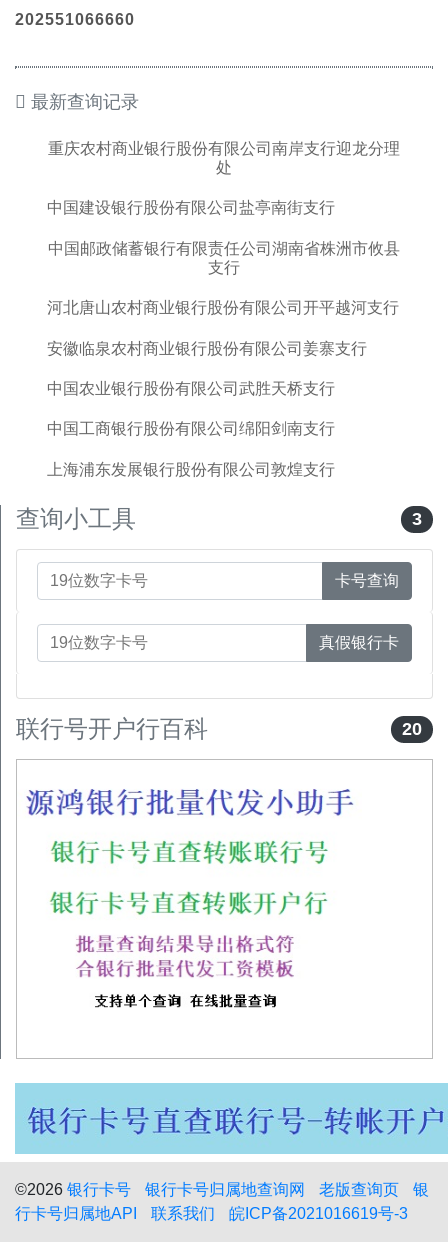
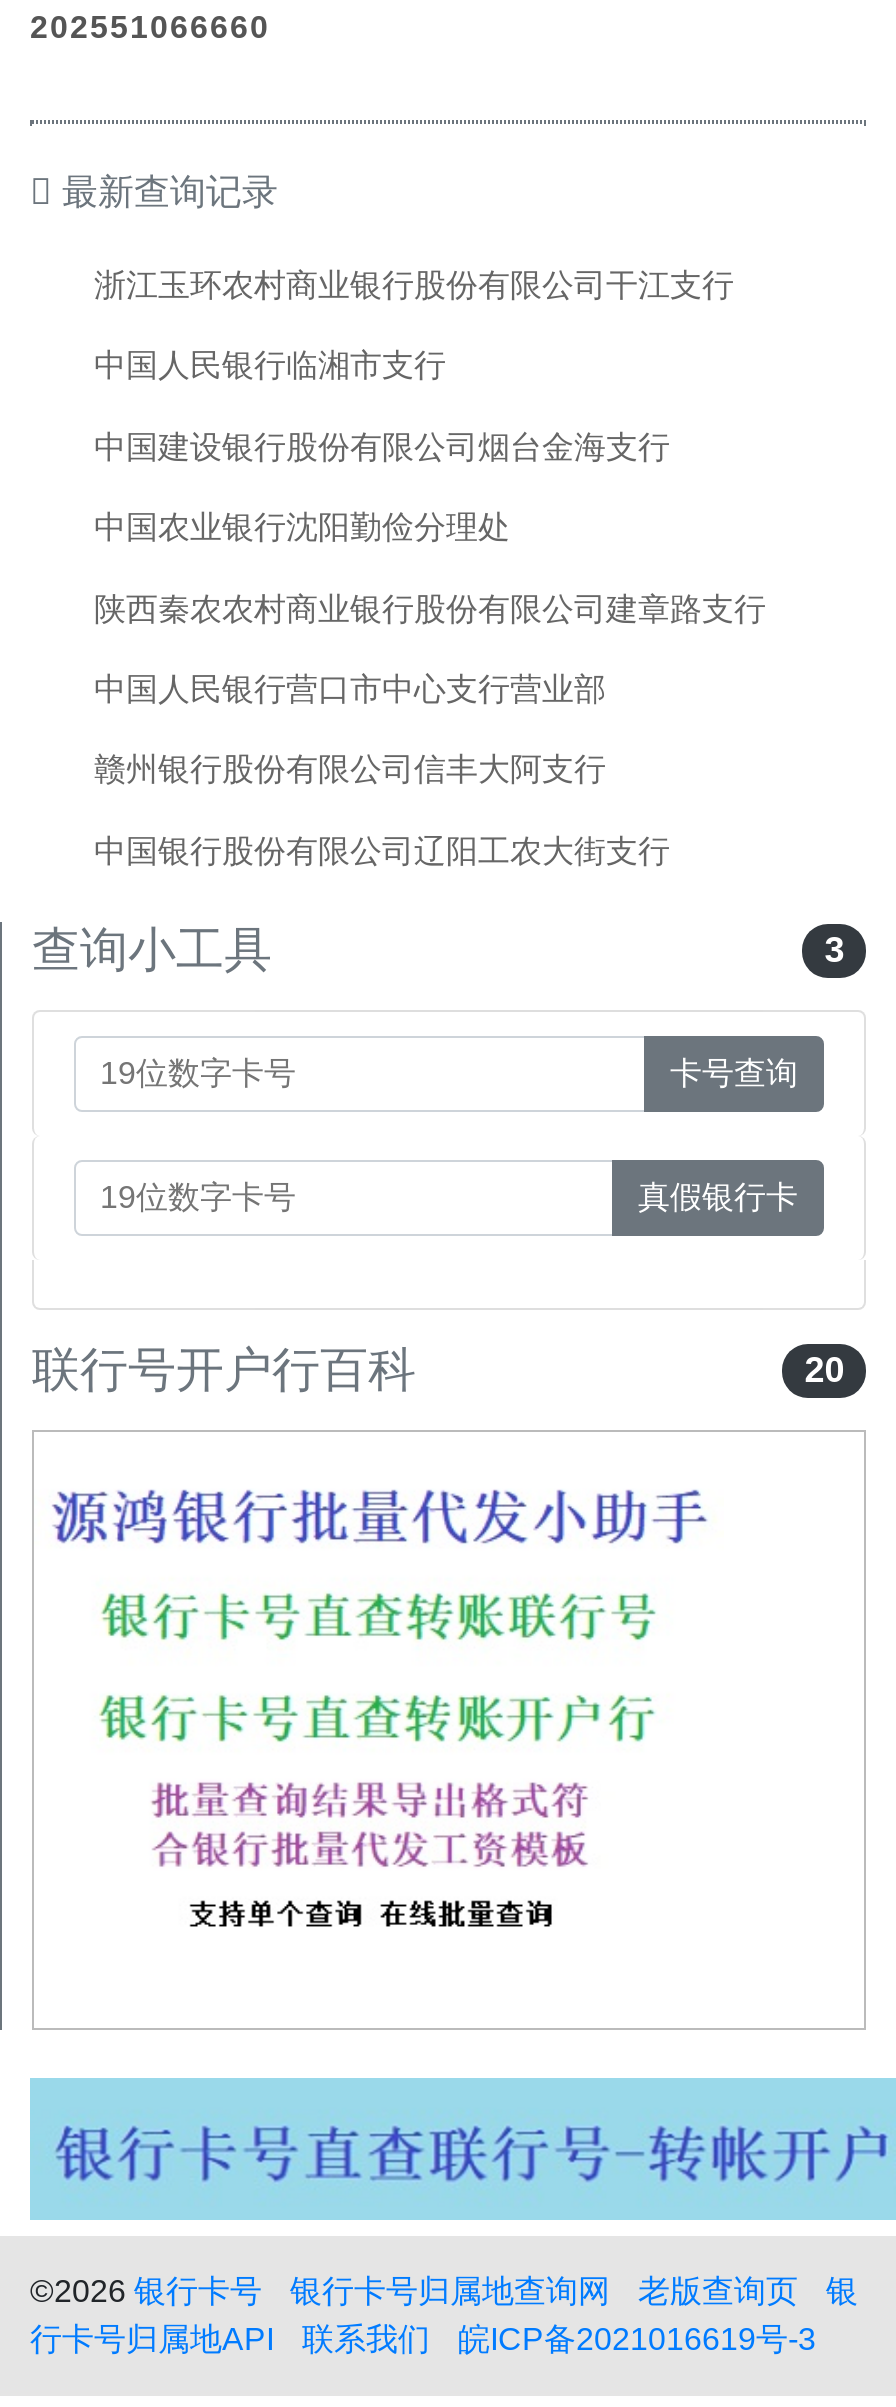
[48,140,400,176] 重庆农村商业银行股份有限公司南岸支行迎龙分理 | 处 -> [94,268,734,302] 浙江玉环农村商业银行股份有限公司干江支行
[47,199,335,216] 中国建设银行股份有限公司盐亭南街支行 -> [94,349,446,383] 中国人民银行临湘市支行
[48,240,400,276] 中国邮政储蓄银行有限责任公司湖南省株洲市攸县 | 支行 -> [94,429,670,463] 中国建设银行股份有限公司烟台金海支行
[47,299,399,316] 河北唐山农村商业银行股份有限公司开平越河支行 -> [94,510,510,544] 中国农业银行沈阳勤俭分理处
[47,339,367,356] 安徽临泉农村商业银行股份有限公司姜寨支行 -> [94,591,766,625] 陕西秦农农村商业银行股份有限公司建章路支行
[47,380,335,397] 中国农业银行股份有限公司武胜天桥支行 -> [94,672,606,706] 中国人民银行营口市中心支行营业部
[47,420,335,437] 中国工商银行股份有限公司绵阳剑南支行 -> [94,753,606,787] 赣州银行股份有限公司信丰大阿支行
[47,461,335,478] 上海浦东发展银行股份有限公司敦煌支行 -> [94,833,670,867] 中国银行股份有限公司辽阳工农大街支行

